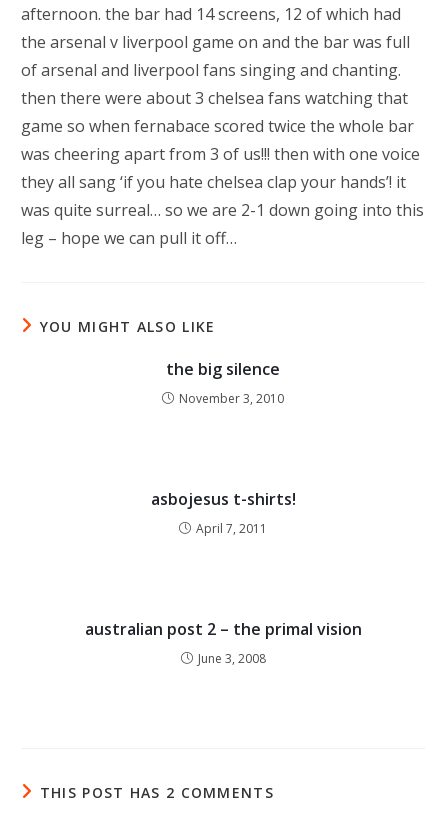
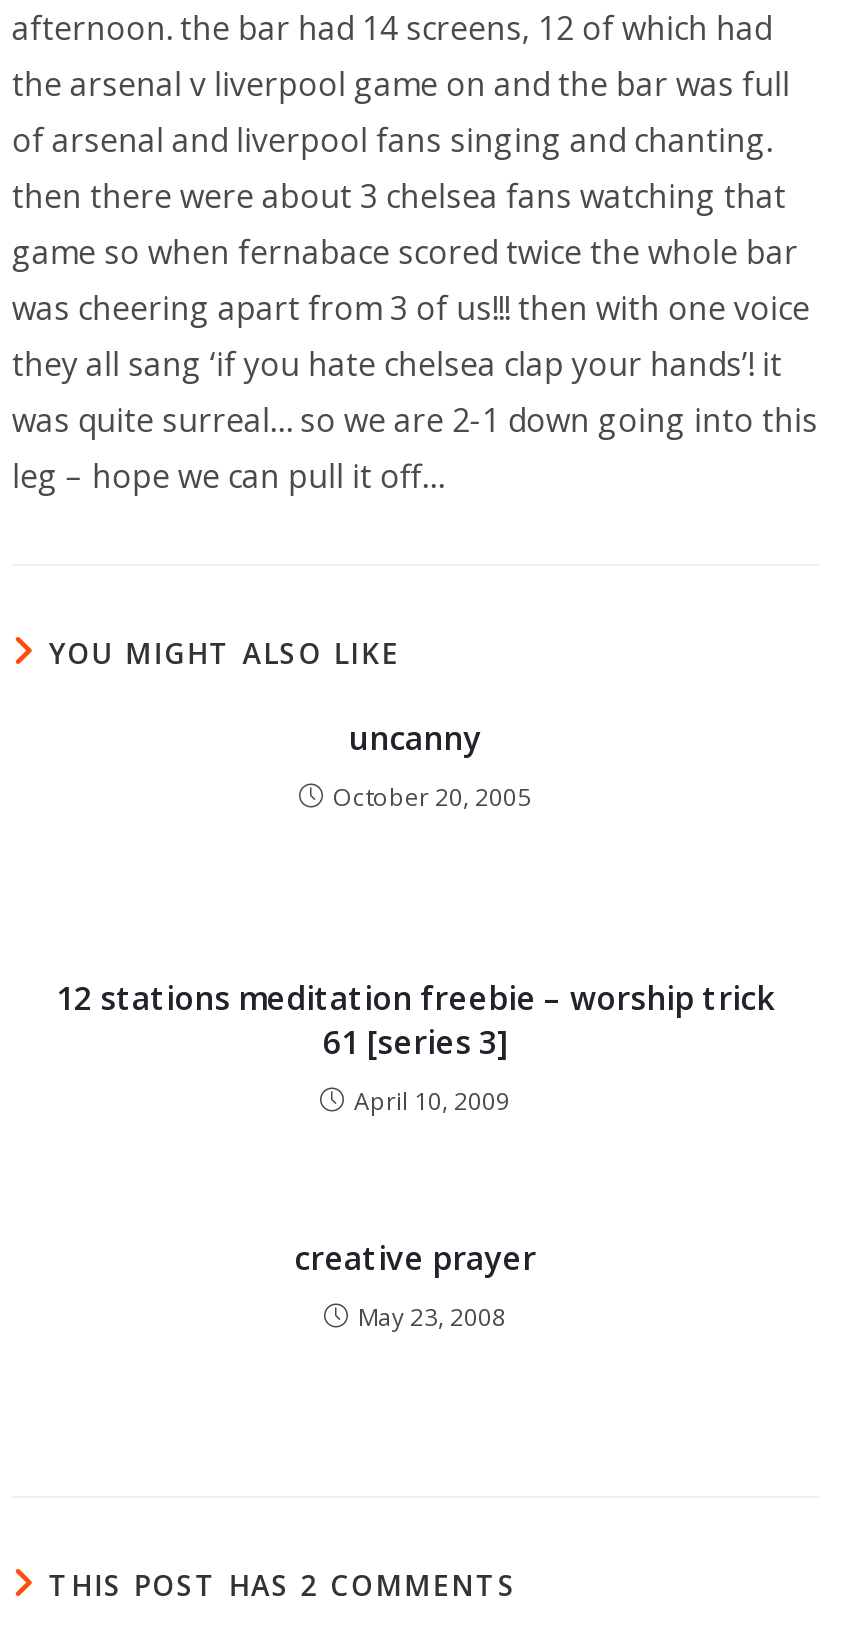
[166,358,280,380] the big silence -> [349,716,481,760] uncanny
[179,390,284,407] November 3, 2010 -> [333,780,531,814] October 20, 2005
[150,488,295,510] asbojesus t-shirts! -> [56,976,774,1064] 12 stations meditation freebie – worship trick | 61 [series 3]
[196,520,267,537] April 7, 2011 -> [354,1084,510,1118] April 10, 2009
[84,618,361,640] australian post 2 – the primal vision -> [294,1236,536,1280] creative prayer
[197,650,265,667] June 3, 2008 -> [358,1300,506,1334] May 23, 2008

